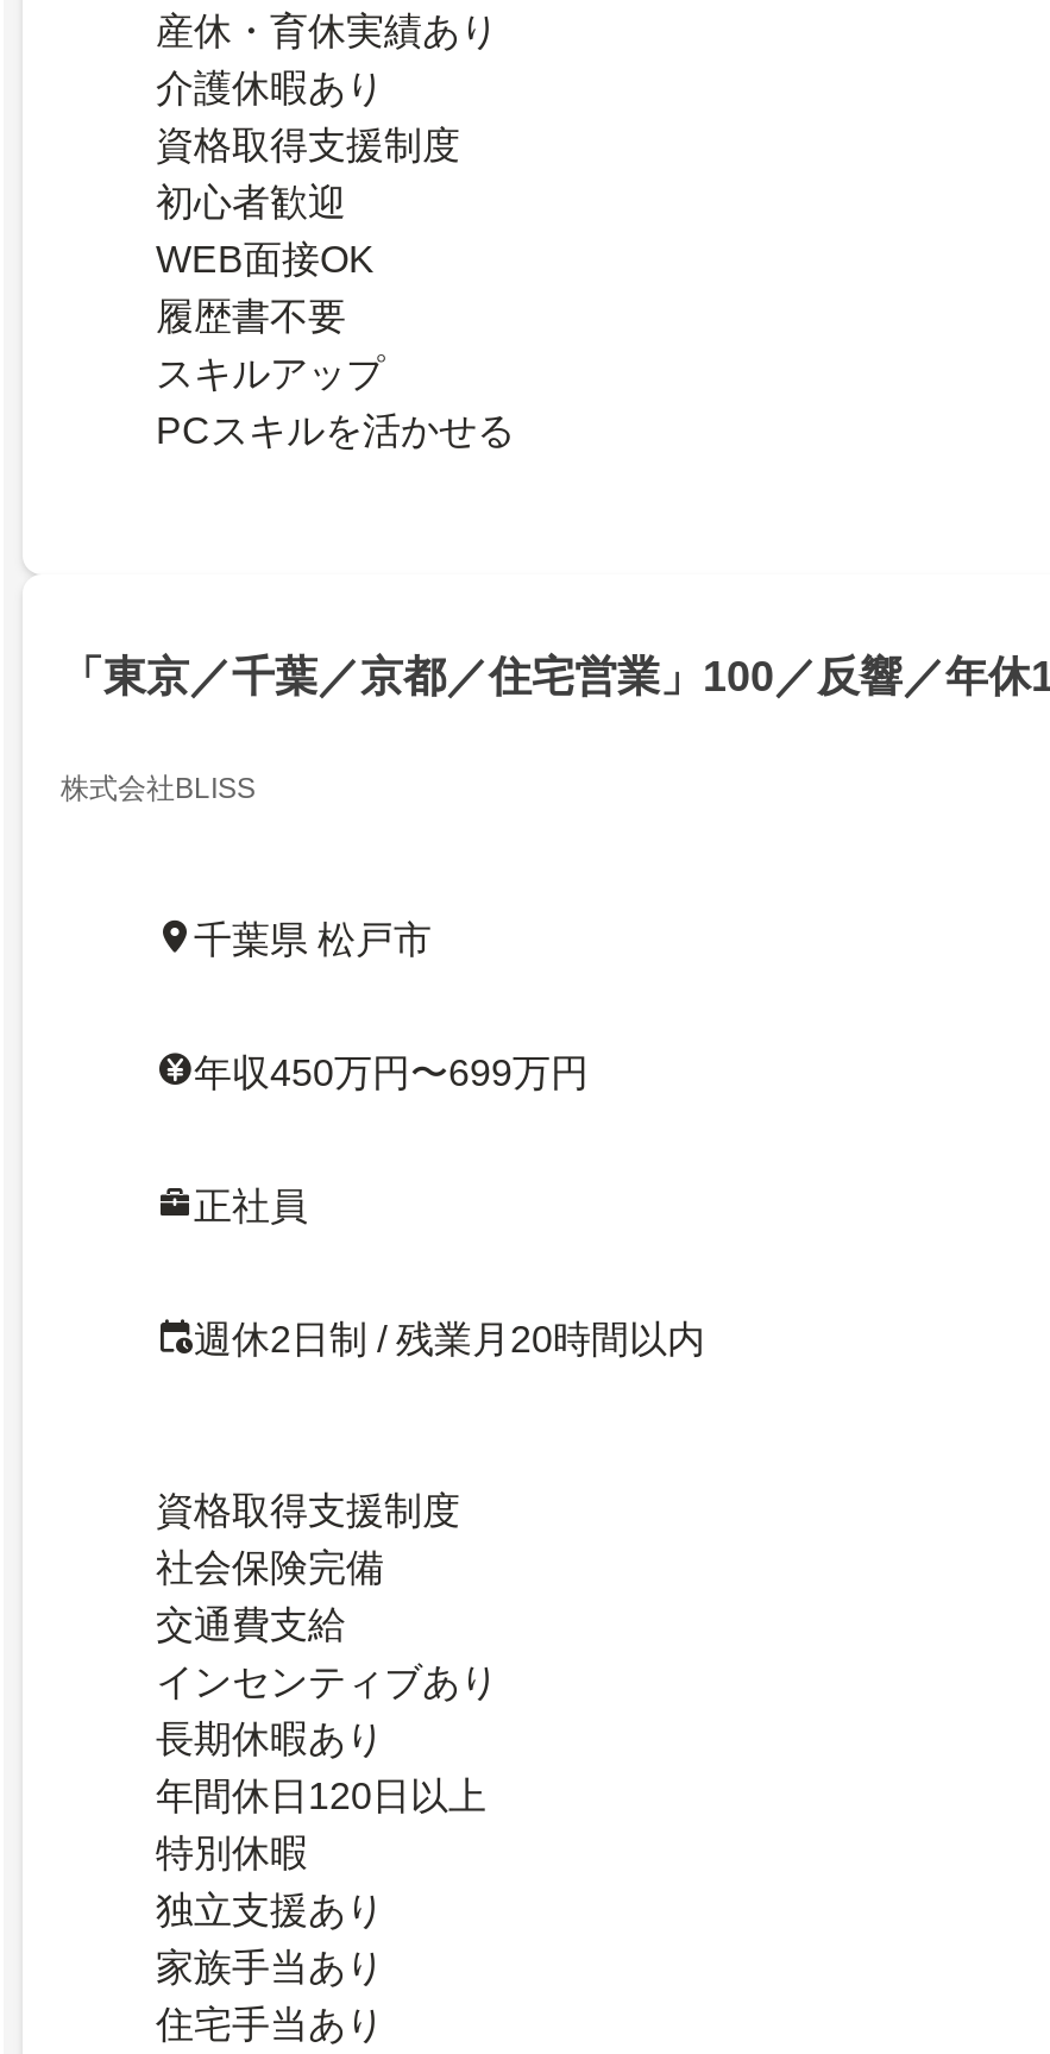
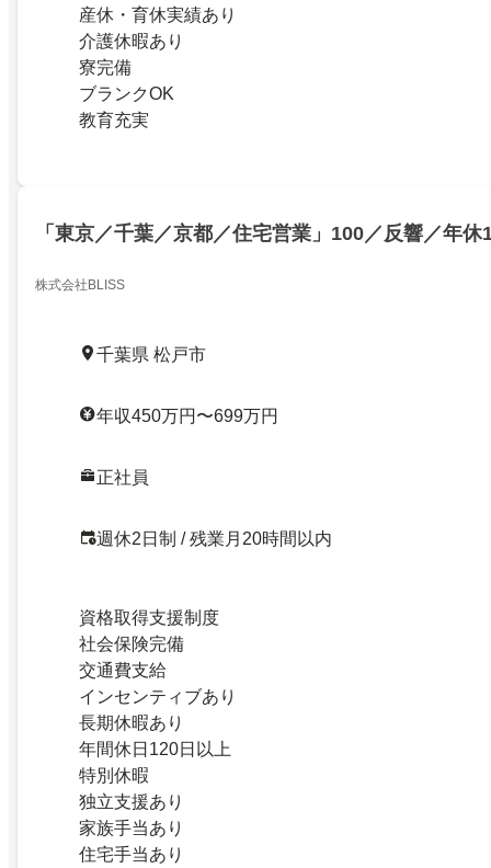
[156,125,515,451] 資格取得支援制度 | 初心者歓迎 | WEB面接OK | 履歴書不要 | スキルアップ | PCスキルを活かせる -> [79,58,174,129] 寮完備 | ブランクOK | 教育充実

